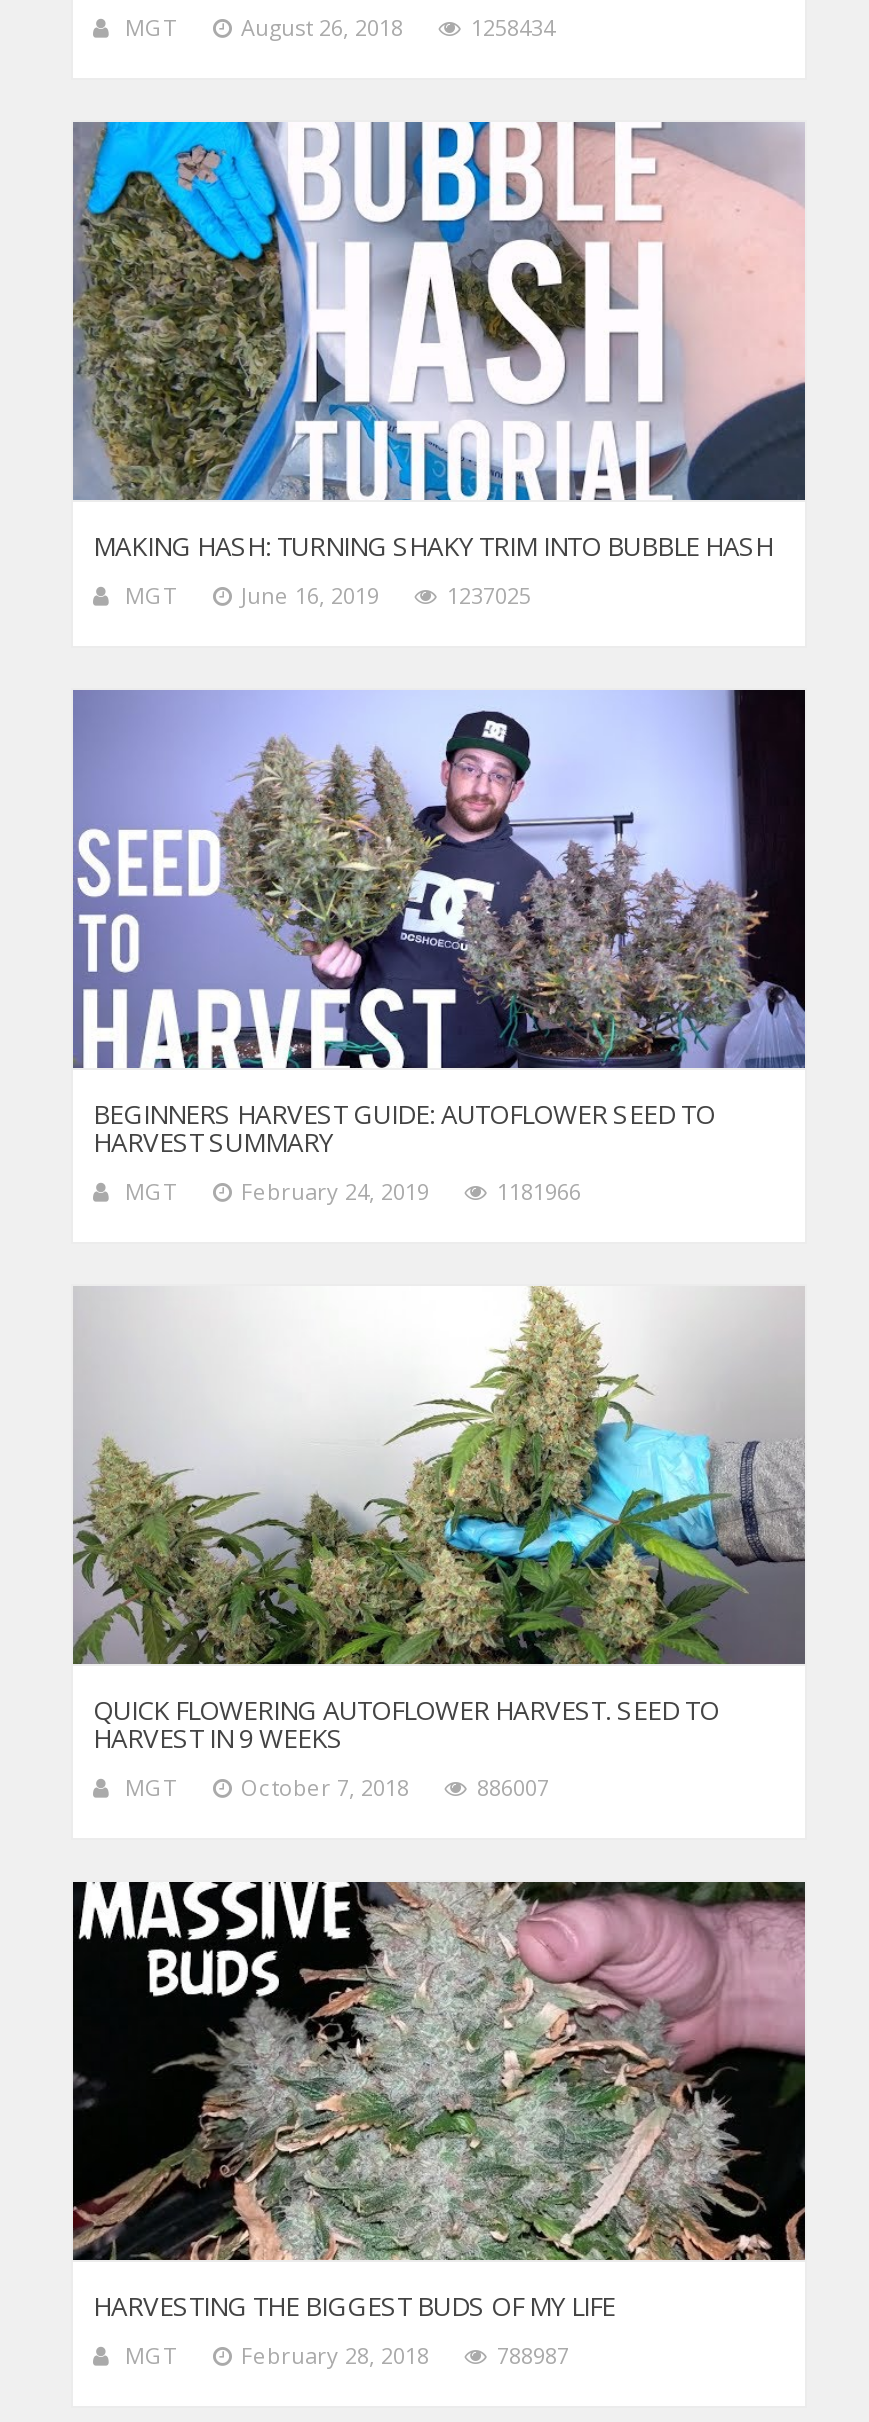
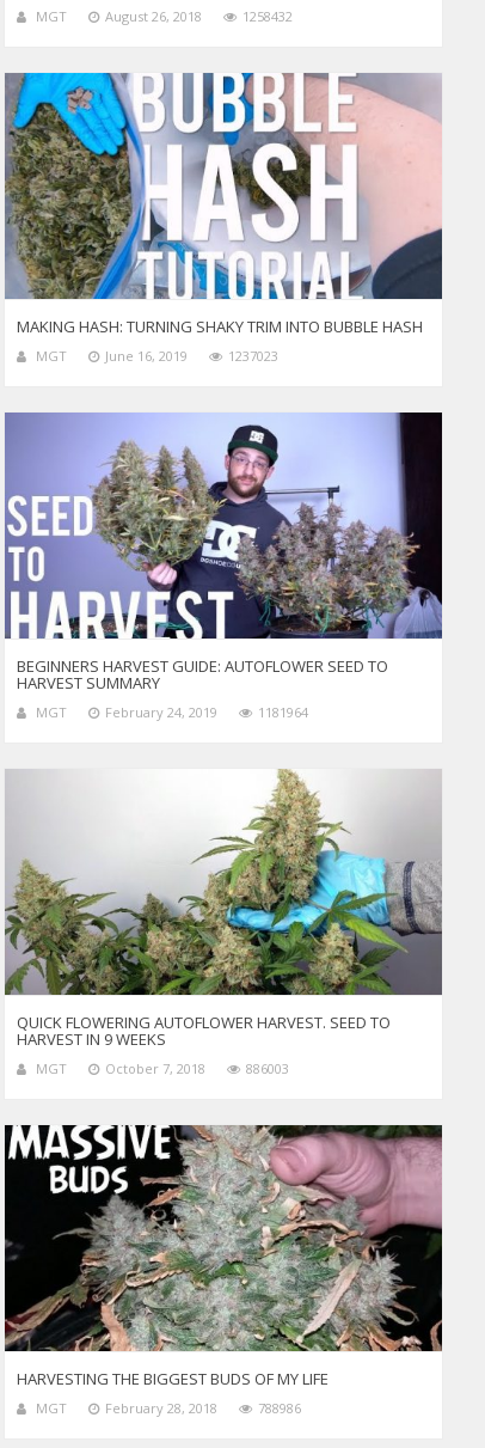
[471,12,555,42] 1258434 -> [242,7,293,25] 1258432
[447,580,531,610] 1237025 -> [228,347,278,365] 1237023
[497,1176,581,1206] 1181966 -> [258,703,308,721] 1181964
[477,1772,549,1802] 886007 -> [246,1060,289,1077] 886003
[497,2340,569,2370] 788987 -> [258,1399,301,1417] 788986

